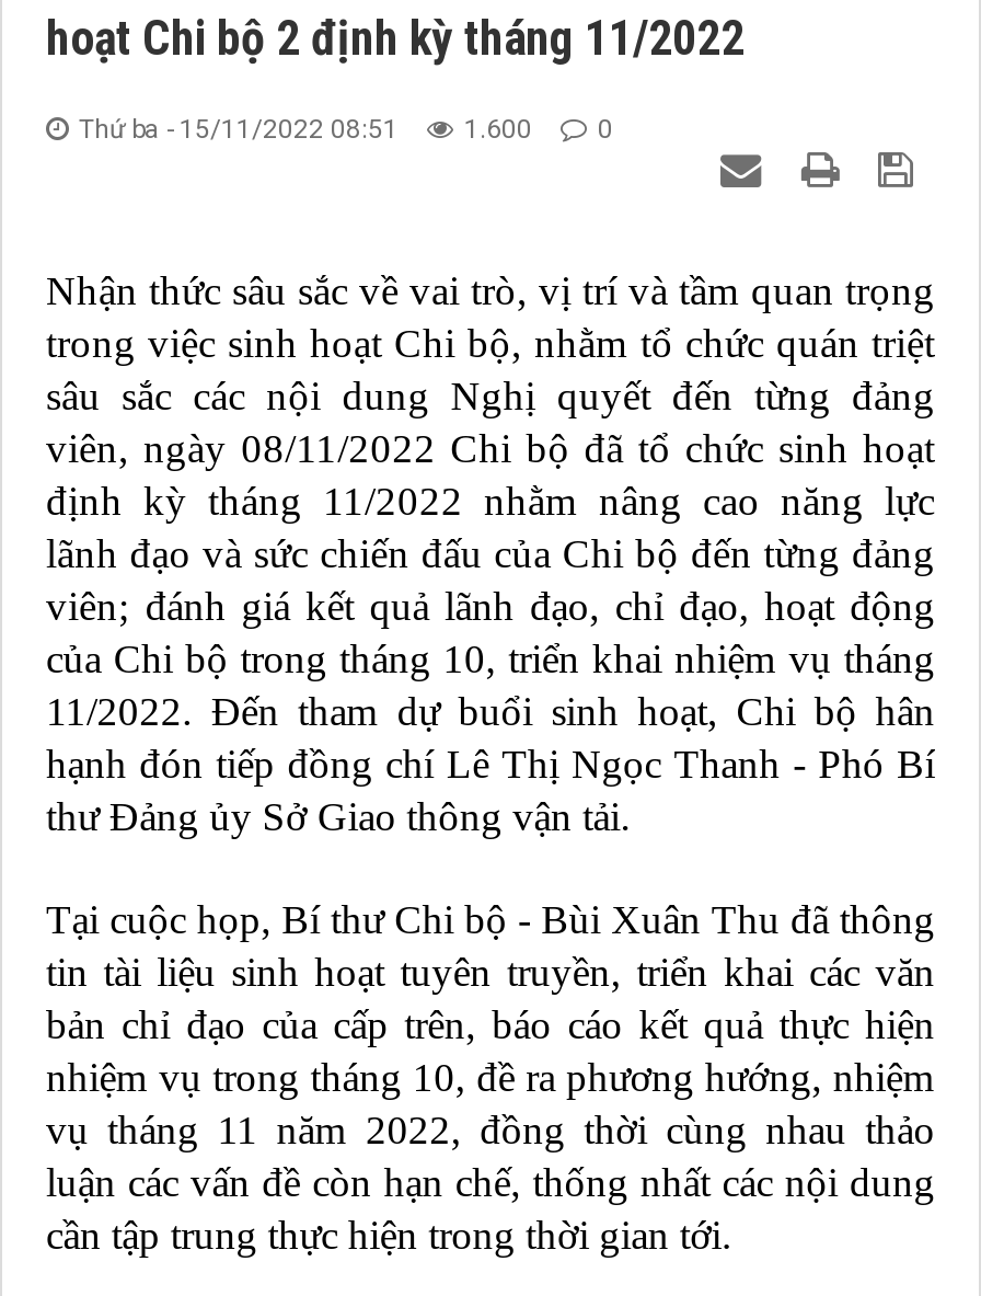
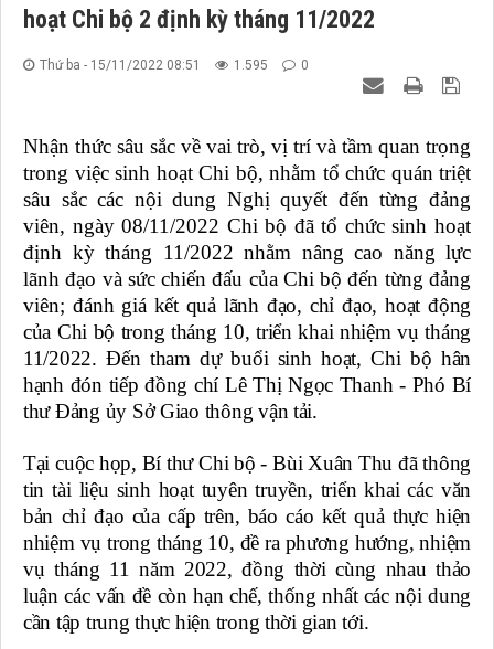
[464,114,532,145] 1.600 -> [234,57,268,73] 1.595

